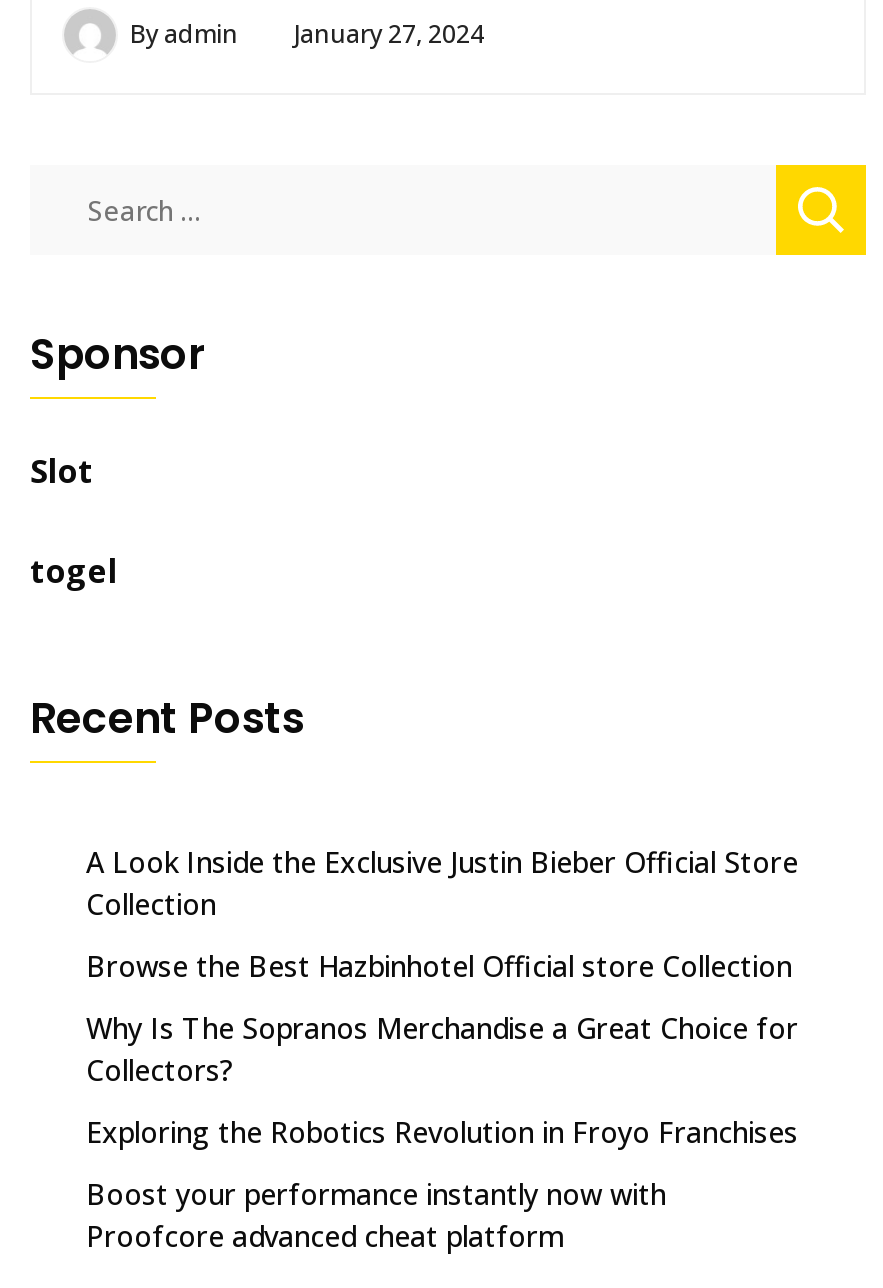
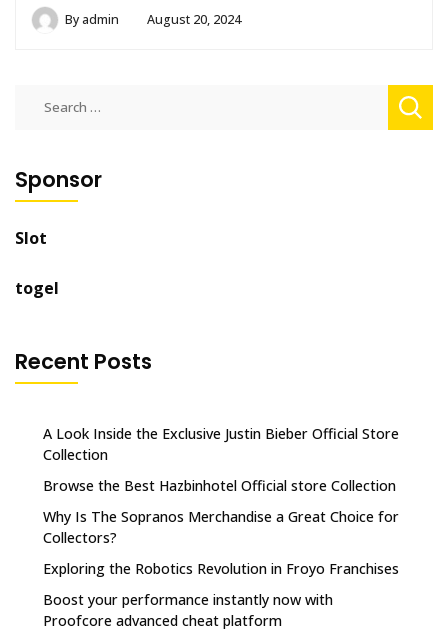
[130,17,484,51] By admin January 27, 2024 -> [65,10,241,27] By admin August 20, 2024

